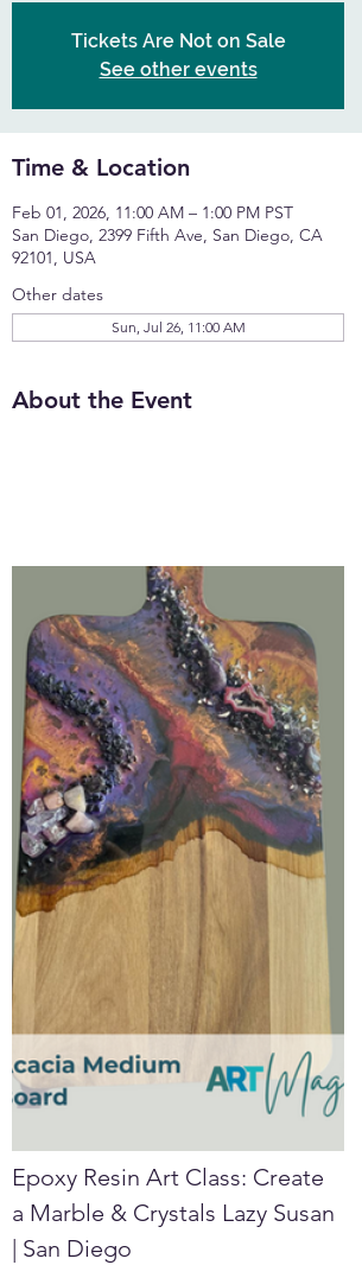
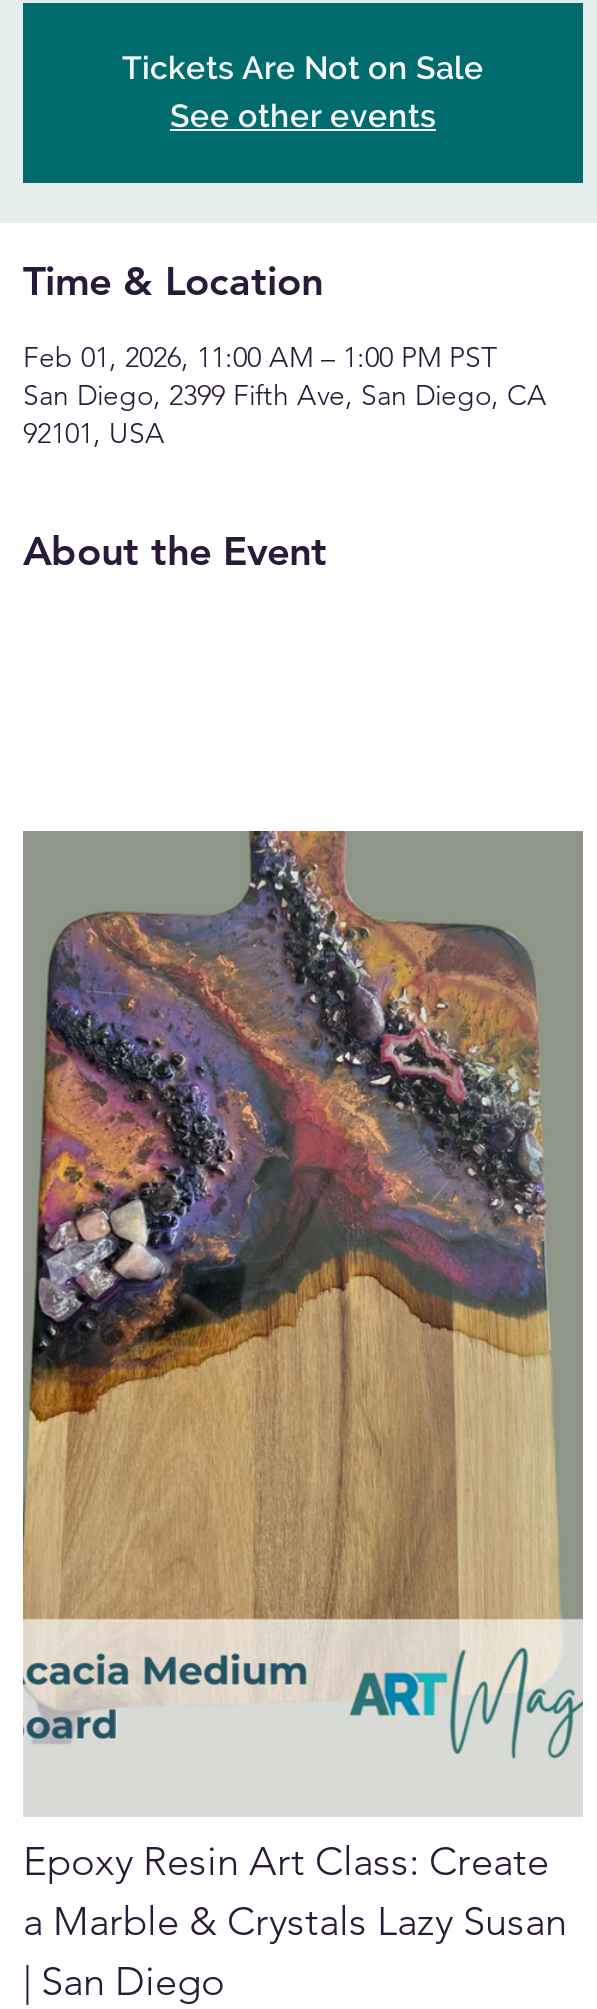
[12,284,245,336] Other dates | Sun, Jul 26, 11:00 AM -> none

